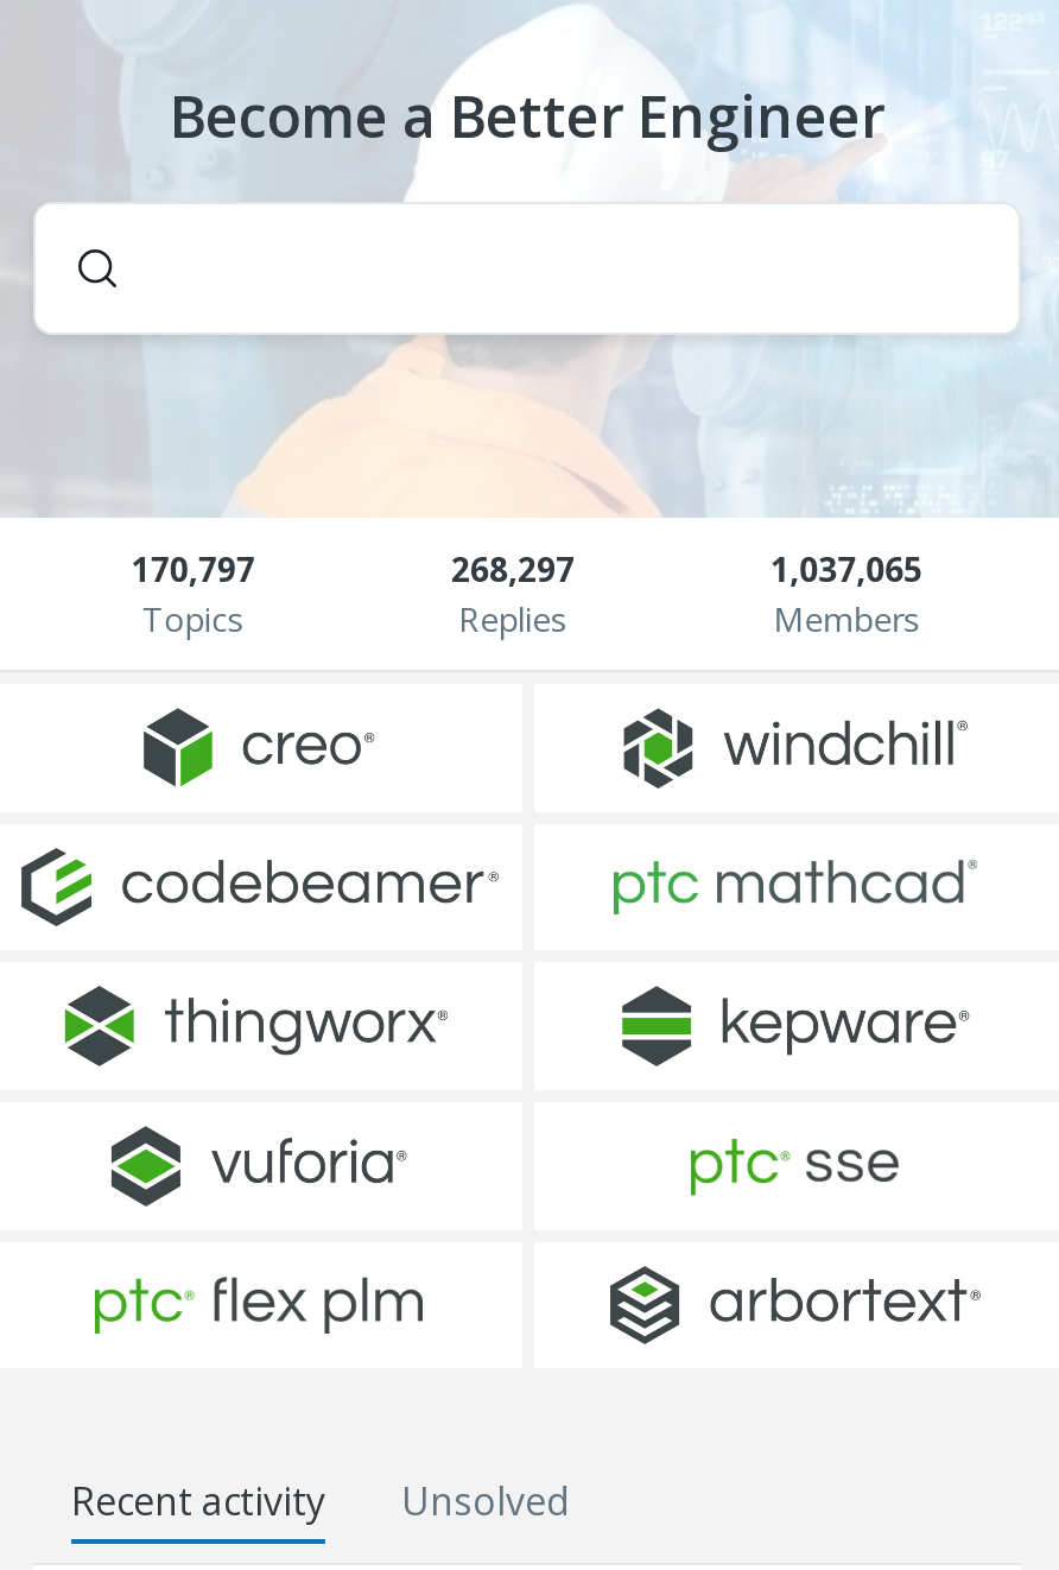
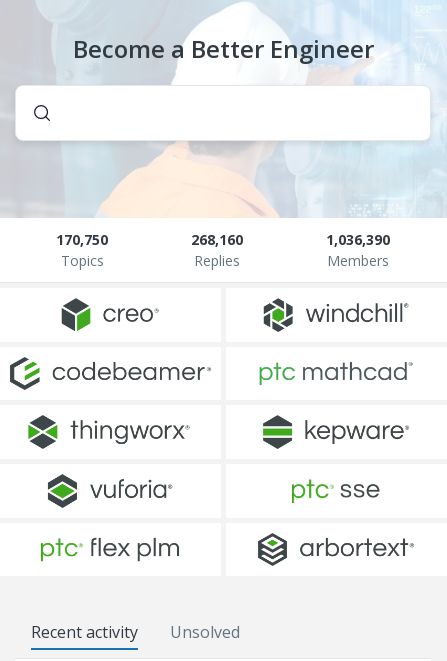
[131,546,255,591] 170,797 -> [56,230,108,249] 170,750
[451,546,575,591] 268,297 -> [191,230,243,249] 268,160
[771,546,923,591] 1,037,065 -> [326,230,390,249] 1,036,390

